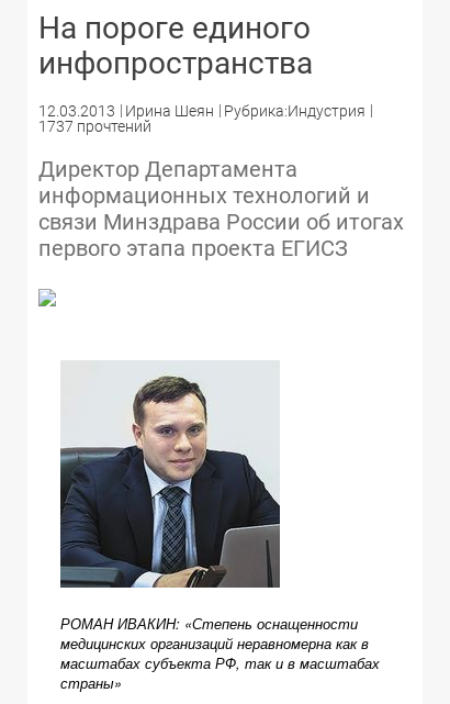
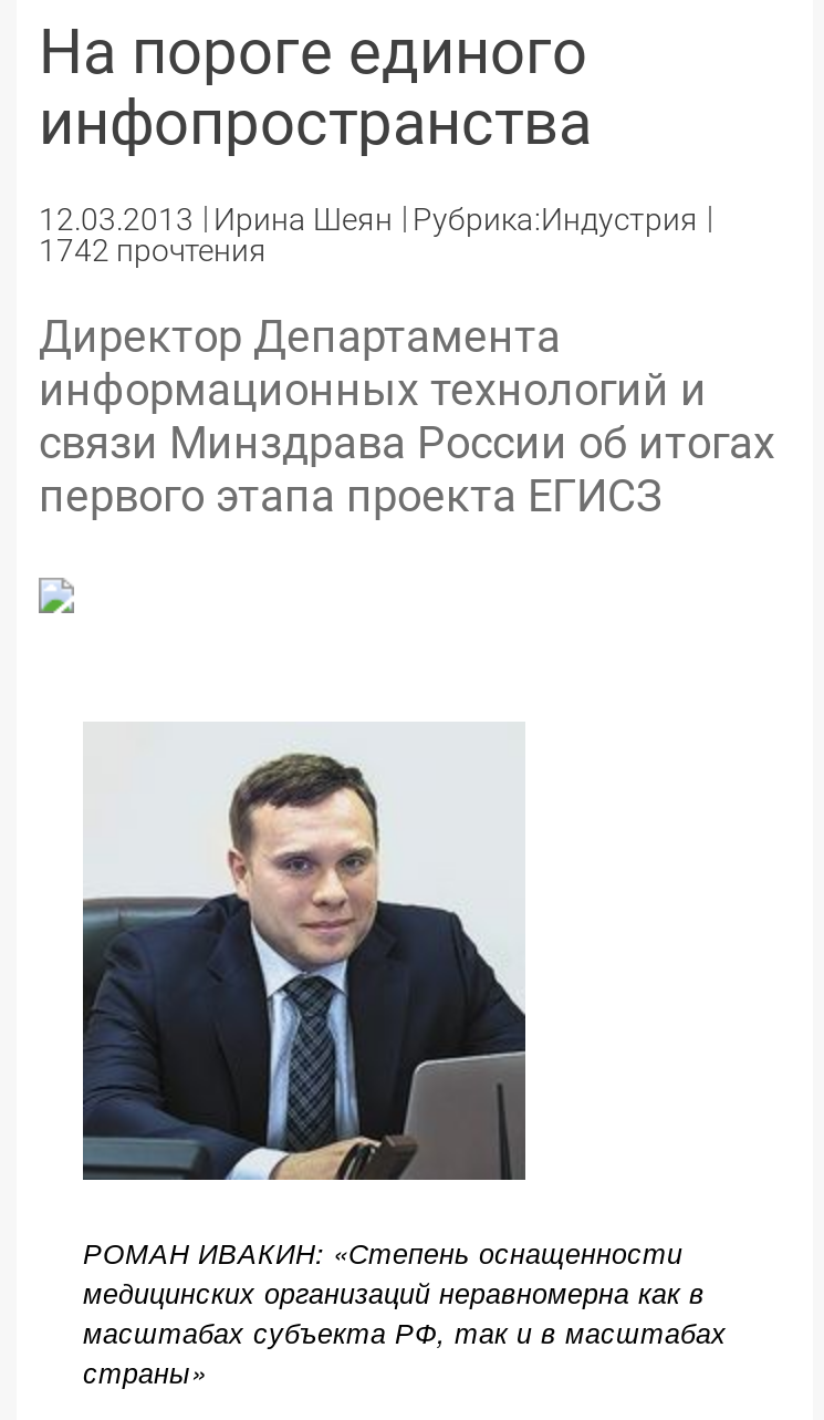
[38,118,151,135] 1737 прочтений -> [39,232,267,268] 1742 прочтения

